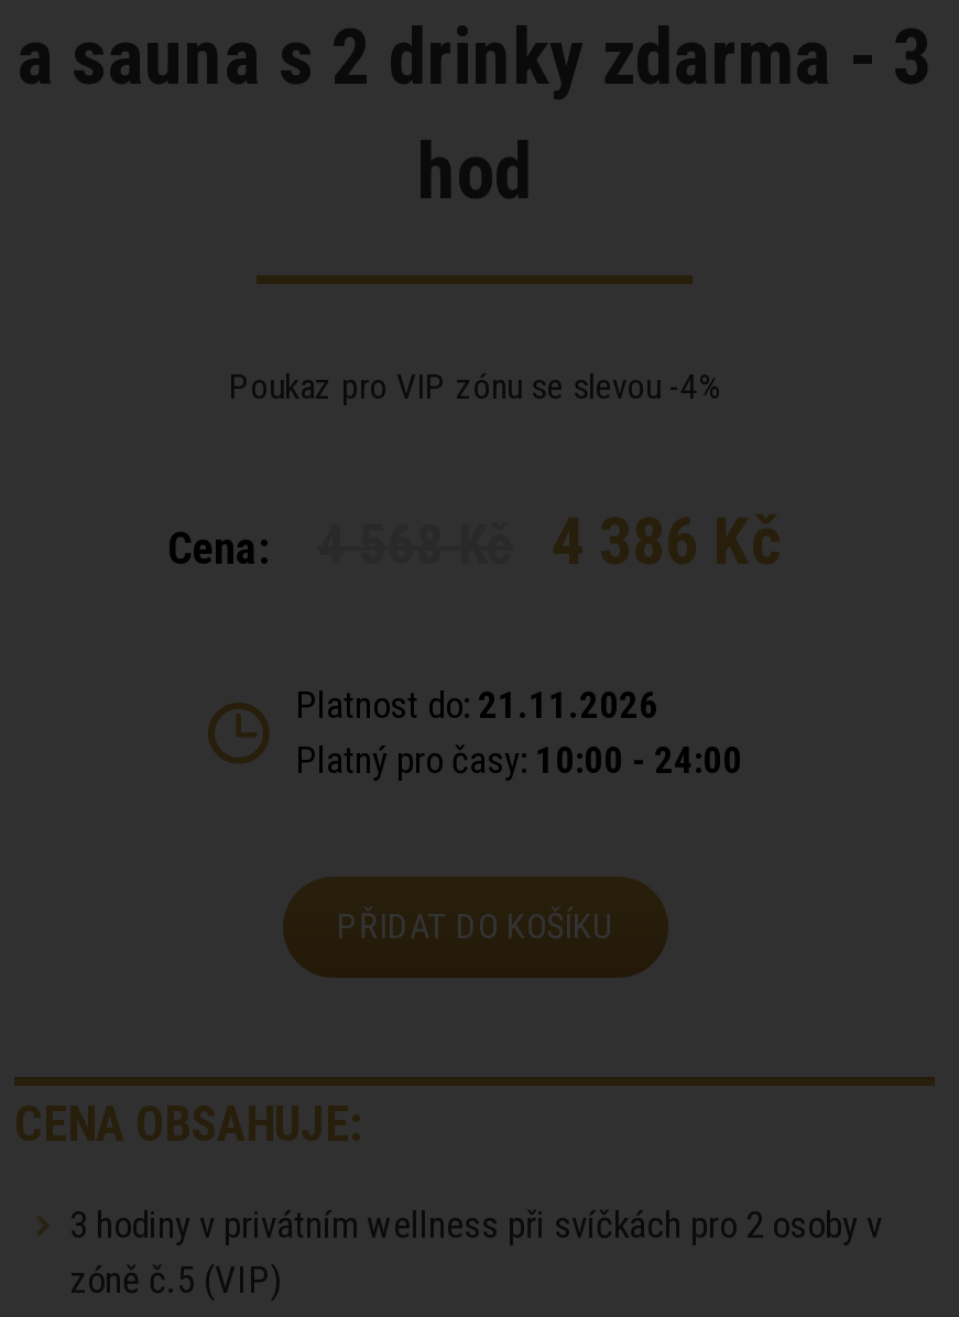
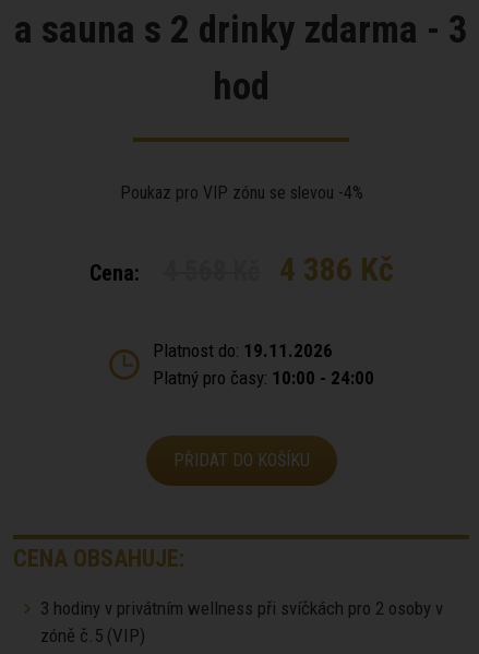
[295,683,658,727] Platnost do: 21.11.2026 -> [152,340,332,362] Platnost do: 19.11.2026

